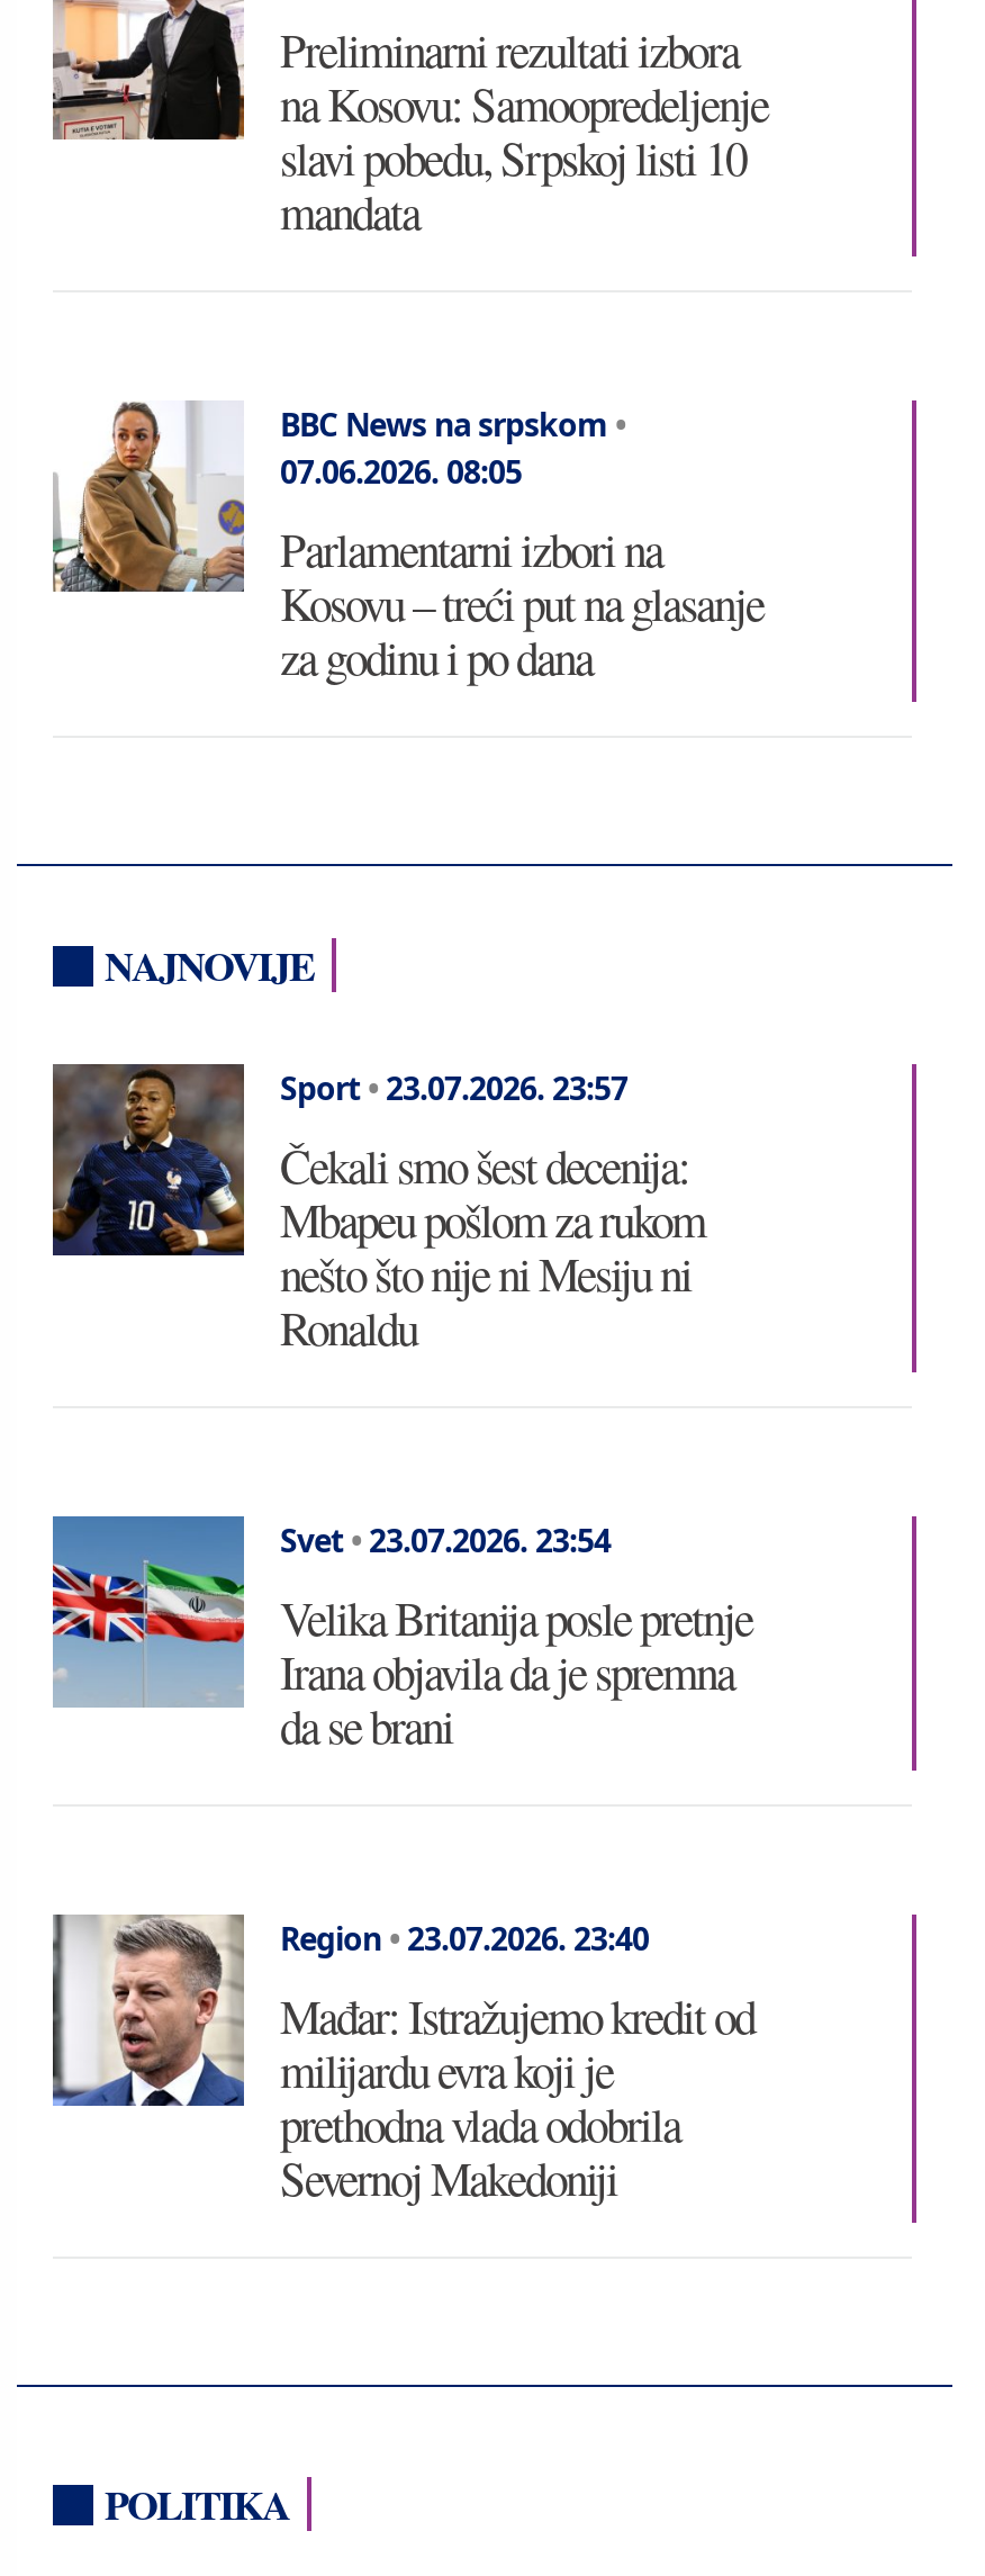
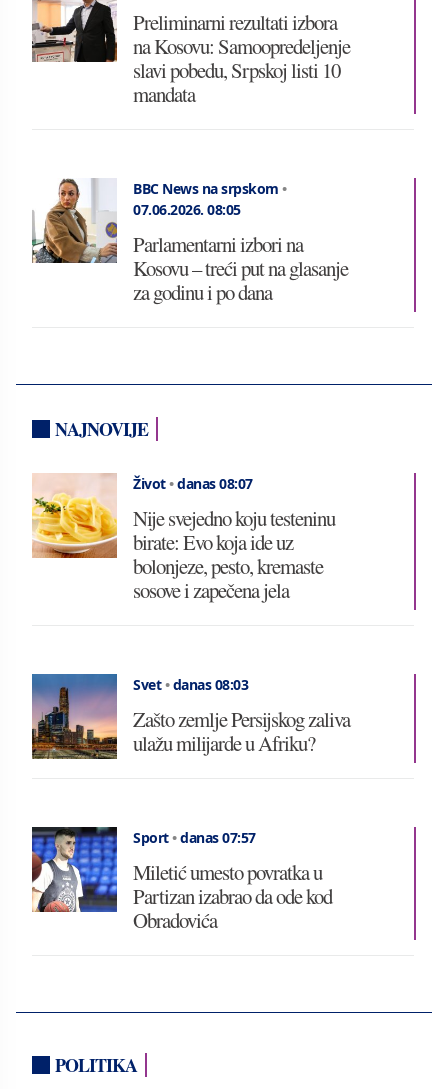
[51,1062,705,1359] [image] | Sport • 23.07.2026. 23:57 | Čekali smo šest decenija: | Mbapeu pošlom za rukom | nešto što nije ni Mesiju ni | Ronaldu -> [31,473,335,604] [image] | Život • danas 08:07 | Nije svejedno koju testeninu | birate: Evo koja ide uz | bolonjeze, pesto, kremaste | sosove i zapečena jela
[51,1519,752,1757] [image] | Svet • 23.07.2026. 23:54 | Velika Britanija posle pretnje | Irana objavila da je spremna | da se brani -> [31,675,350,760] [image] | Svet • danas 08:03 | Zašto zemlje Persijskog zaliva | ulažu milijarde u Afriku?
[51,1912,754,2210] [image] | Region • 23.07.2026. 23:40 | Mađar: Istražujemo kredit od | milijardu evra koji je | prethodna vlada odobrila | Severnoj Makedoniji -> [31,826,332,934] [image] | Sport • danas 07:57 | Miletić umesto povratka u | Partizan izabrao da ode kod | Obradovića

